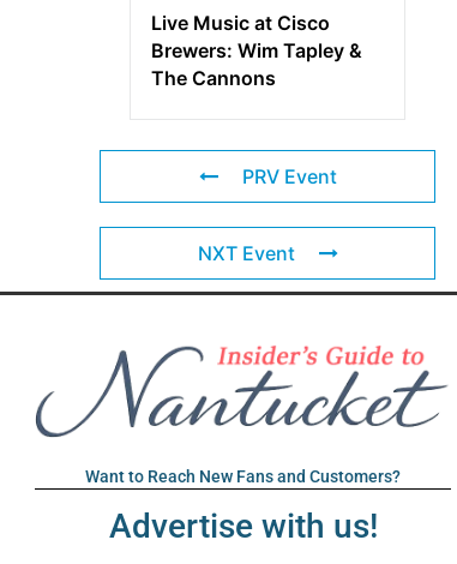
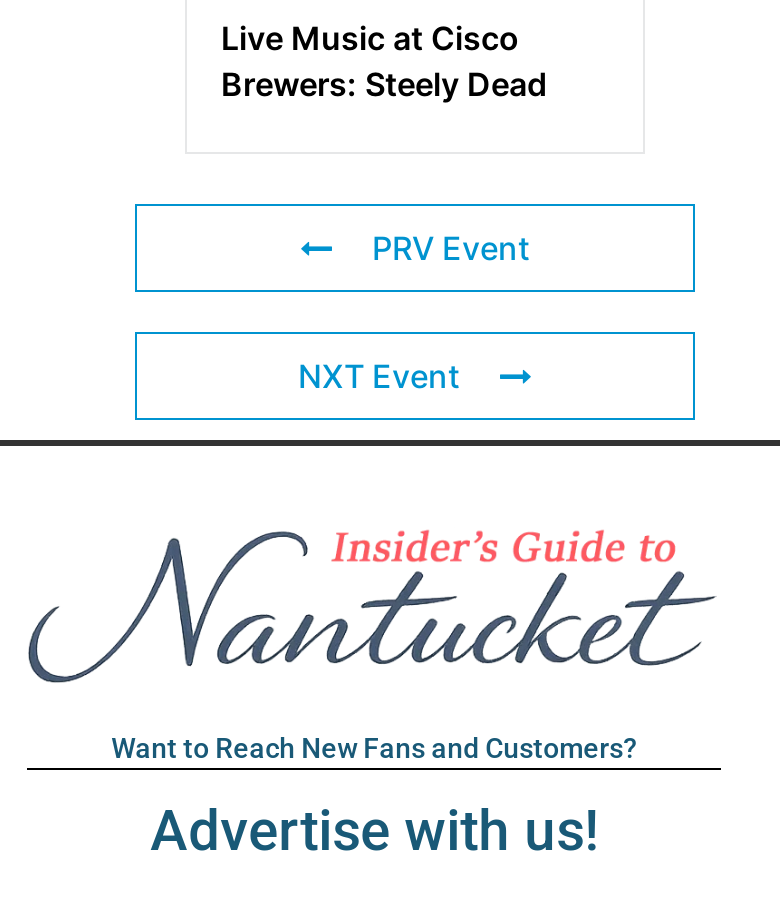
[151,39,362,90] Brewers: Wim Tapley & | The Cannons -> [221,64,547,104] Brewers: Steely Dead

